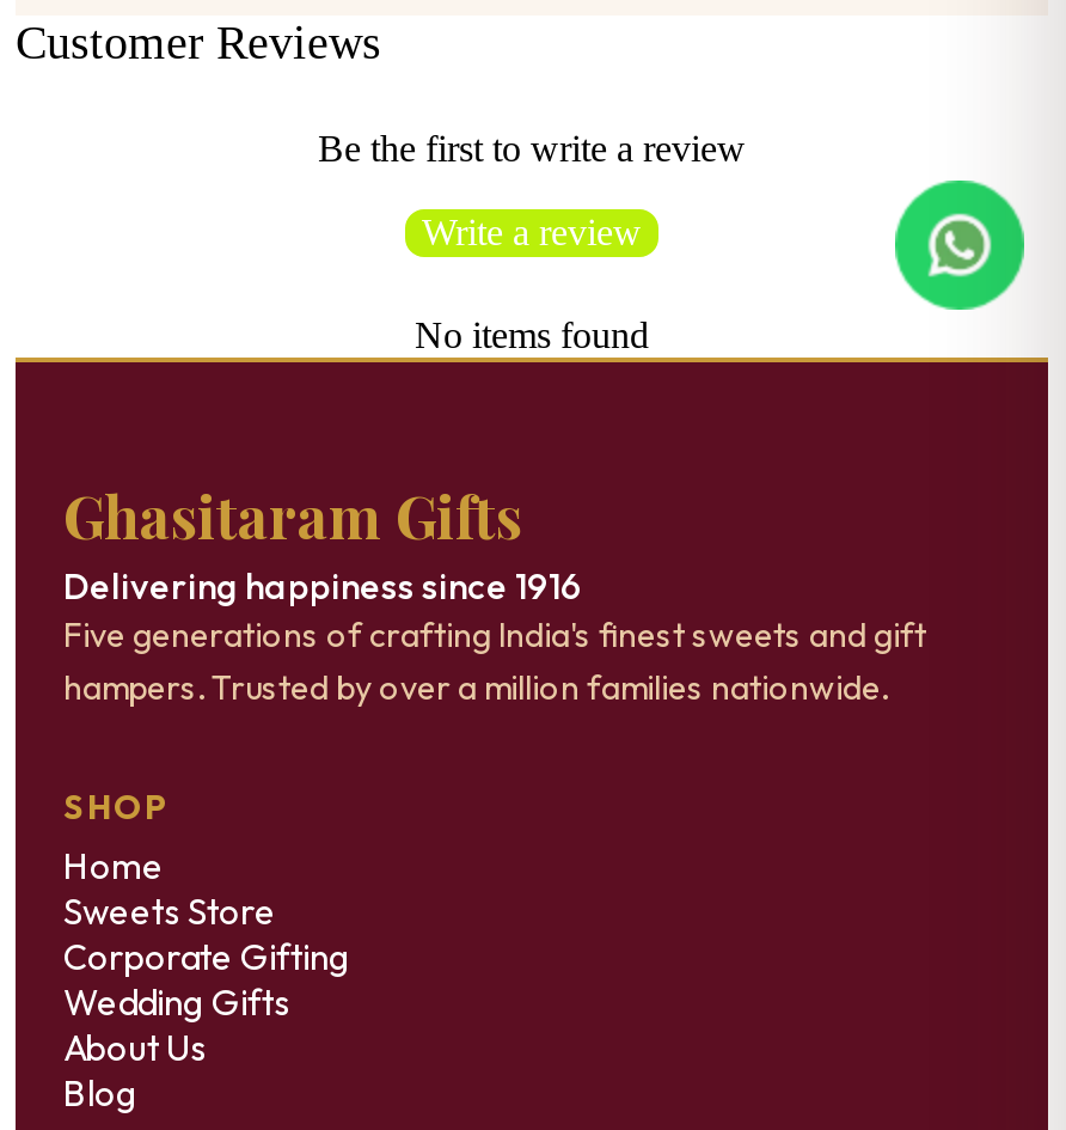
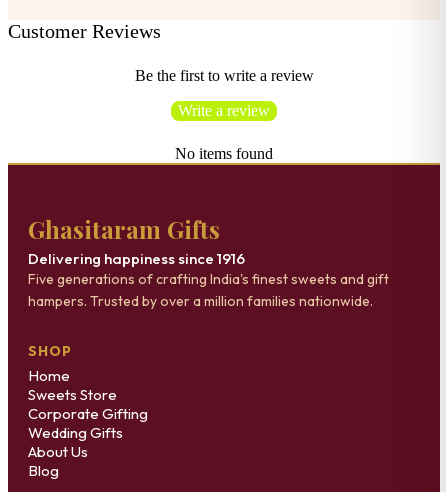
[893,178,1027,312] [image] -> none

